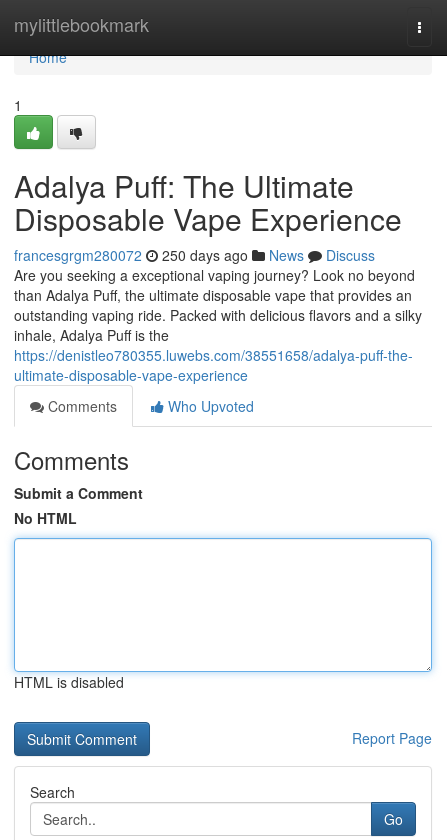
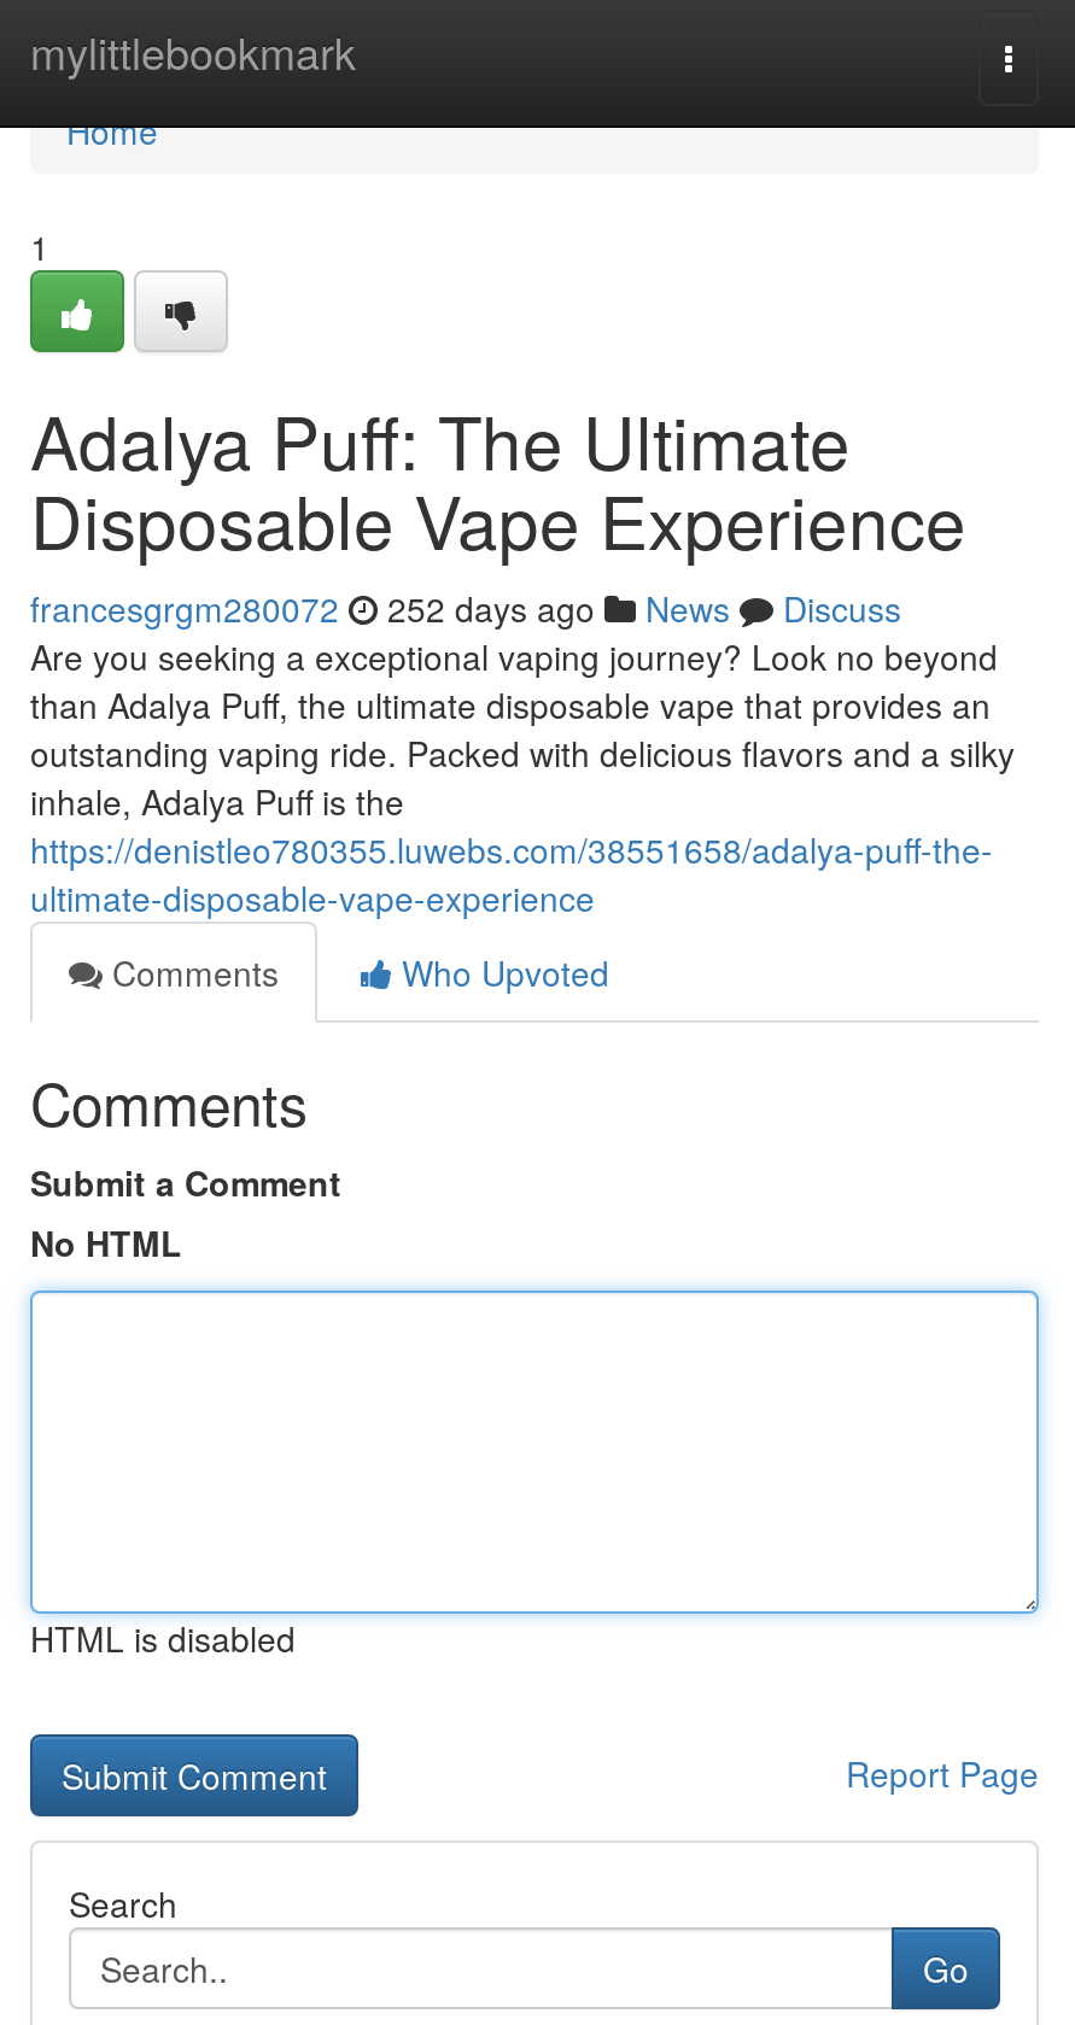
[14,245,375,265] francesgrgm280072 250 days ago News Discuss -> [30,584,901,632] francesgrgm280072 252 days ago News Discuss

